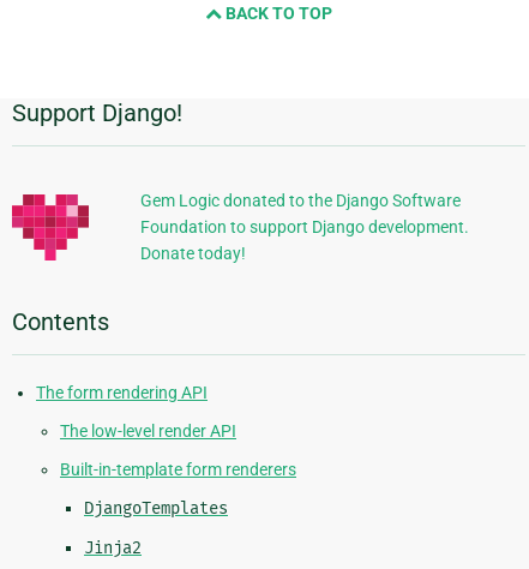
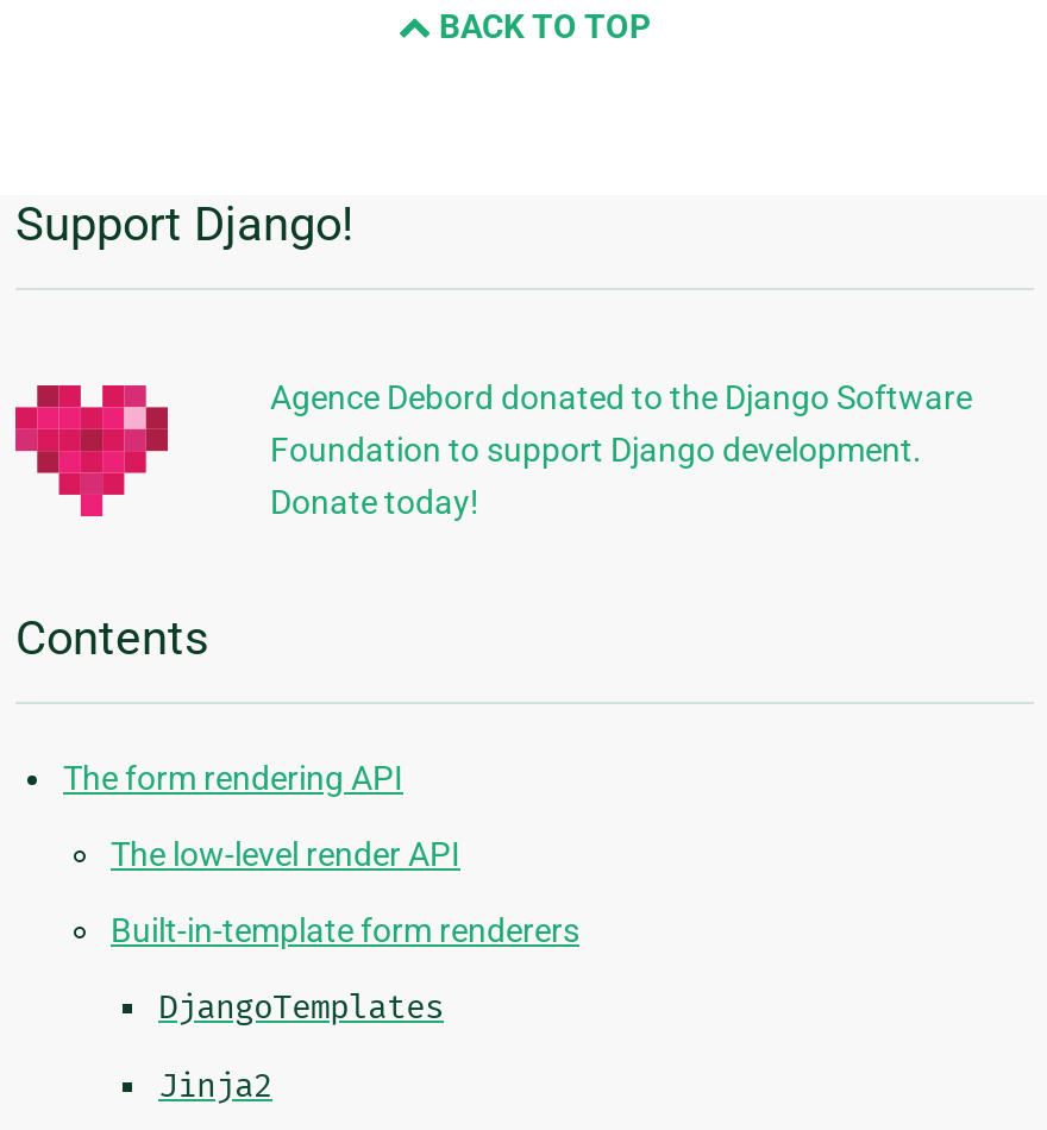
[140,191,461,210] Gem Logic donated to the Django Software -> [270,378,972,416] Agence Debord donated to the Django Software

